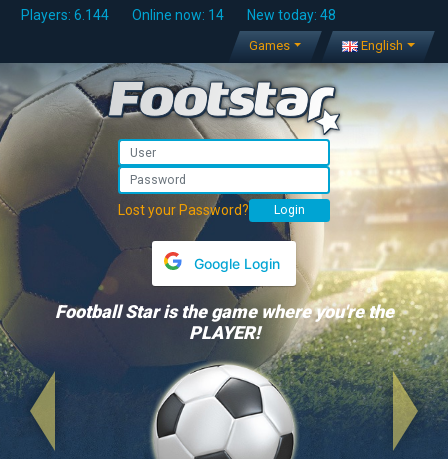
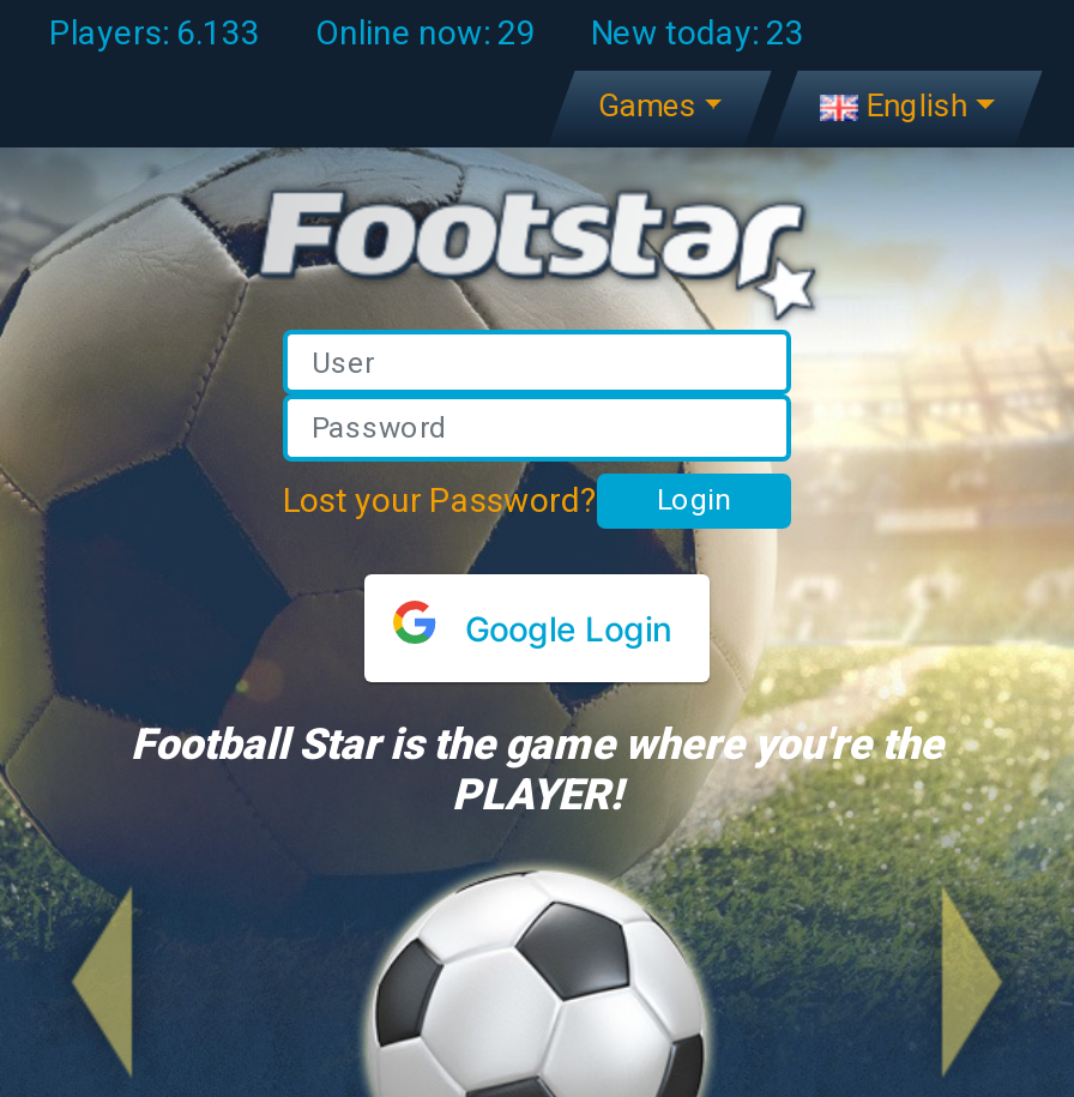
[20,7,108,23] Players: 6.144 -> [49,13,260,52] Players: 6.133
[131,7,223,23] Online now: 14 -> [315,13,536,52] Online now: 29
[246,7,335,23] New today: 48 -> [591,13,804,52] New today: 23

